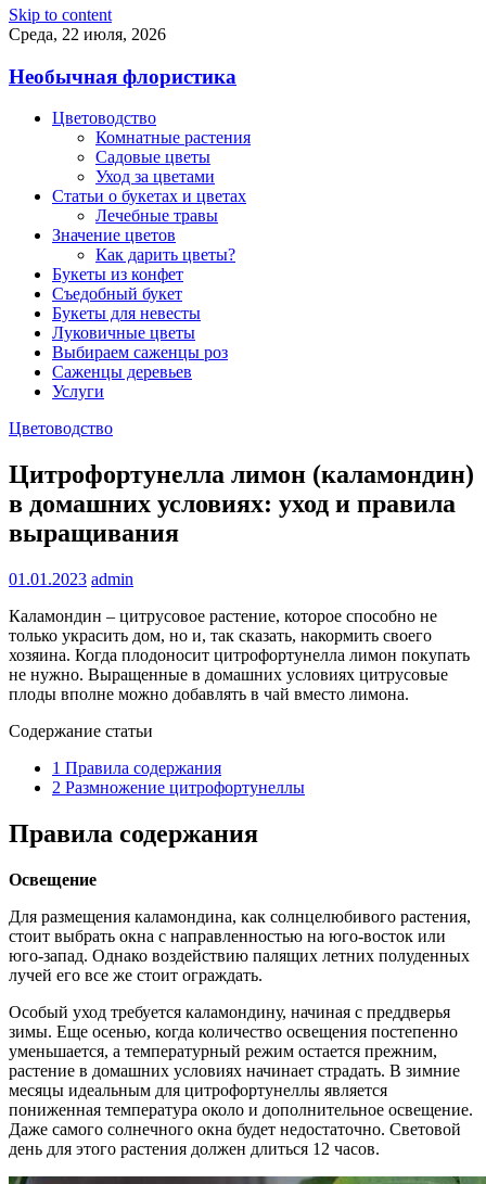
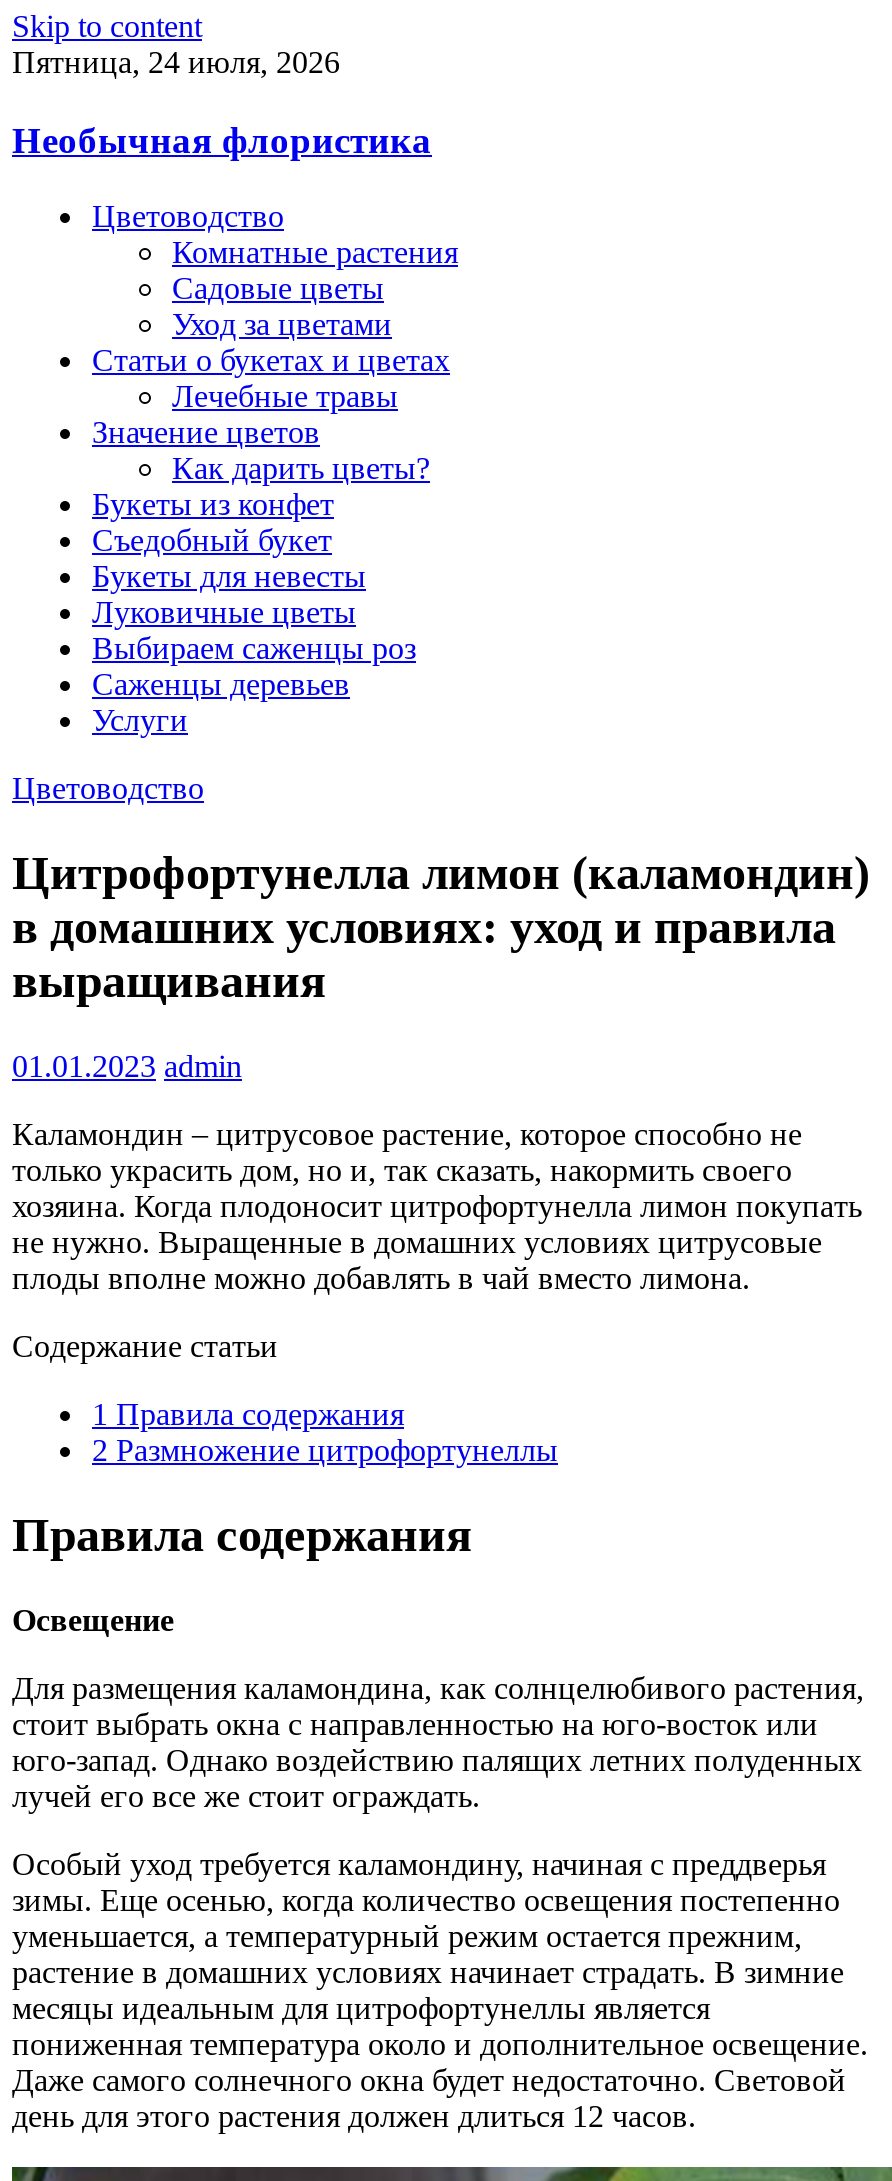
[9,25,166,43] Среда, 22 июля, 2026 -> [12,45,340,79] Пятница, 24 июля, 2026

